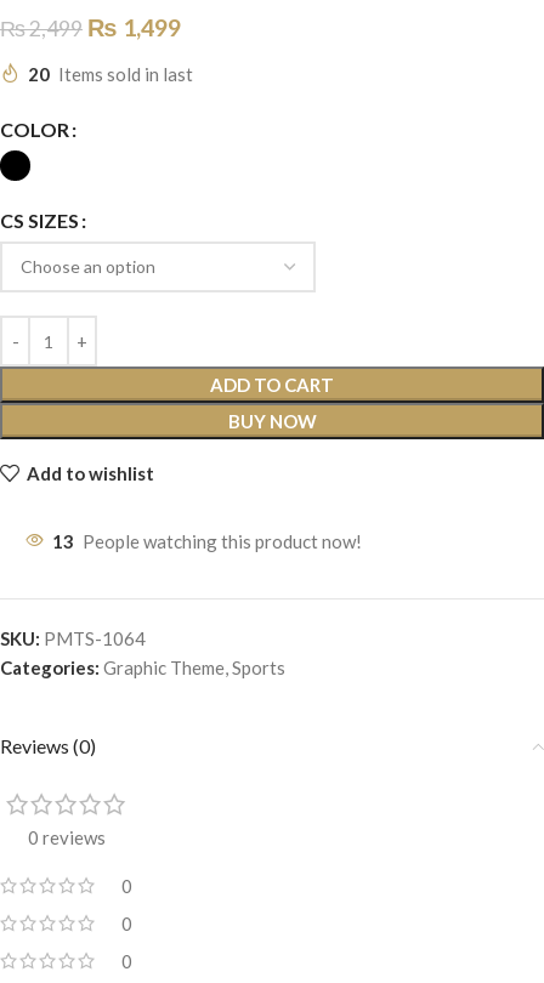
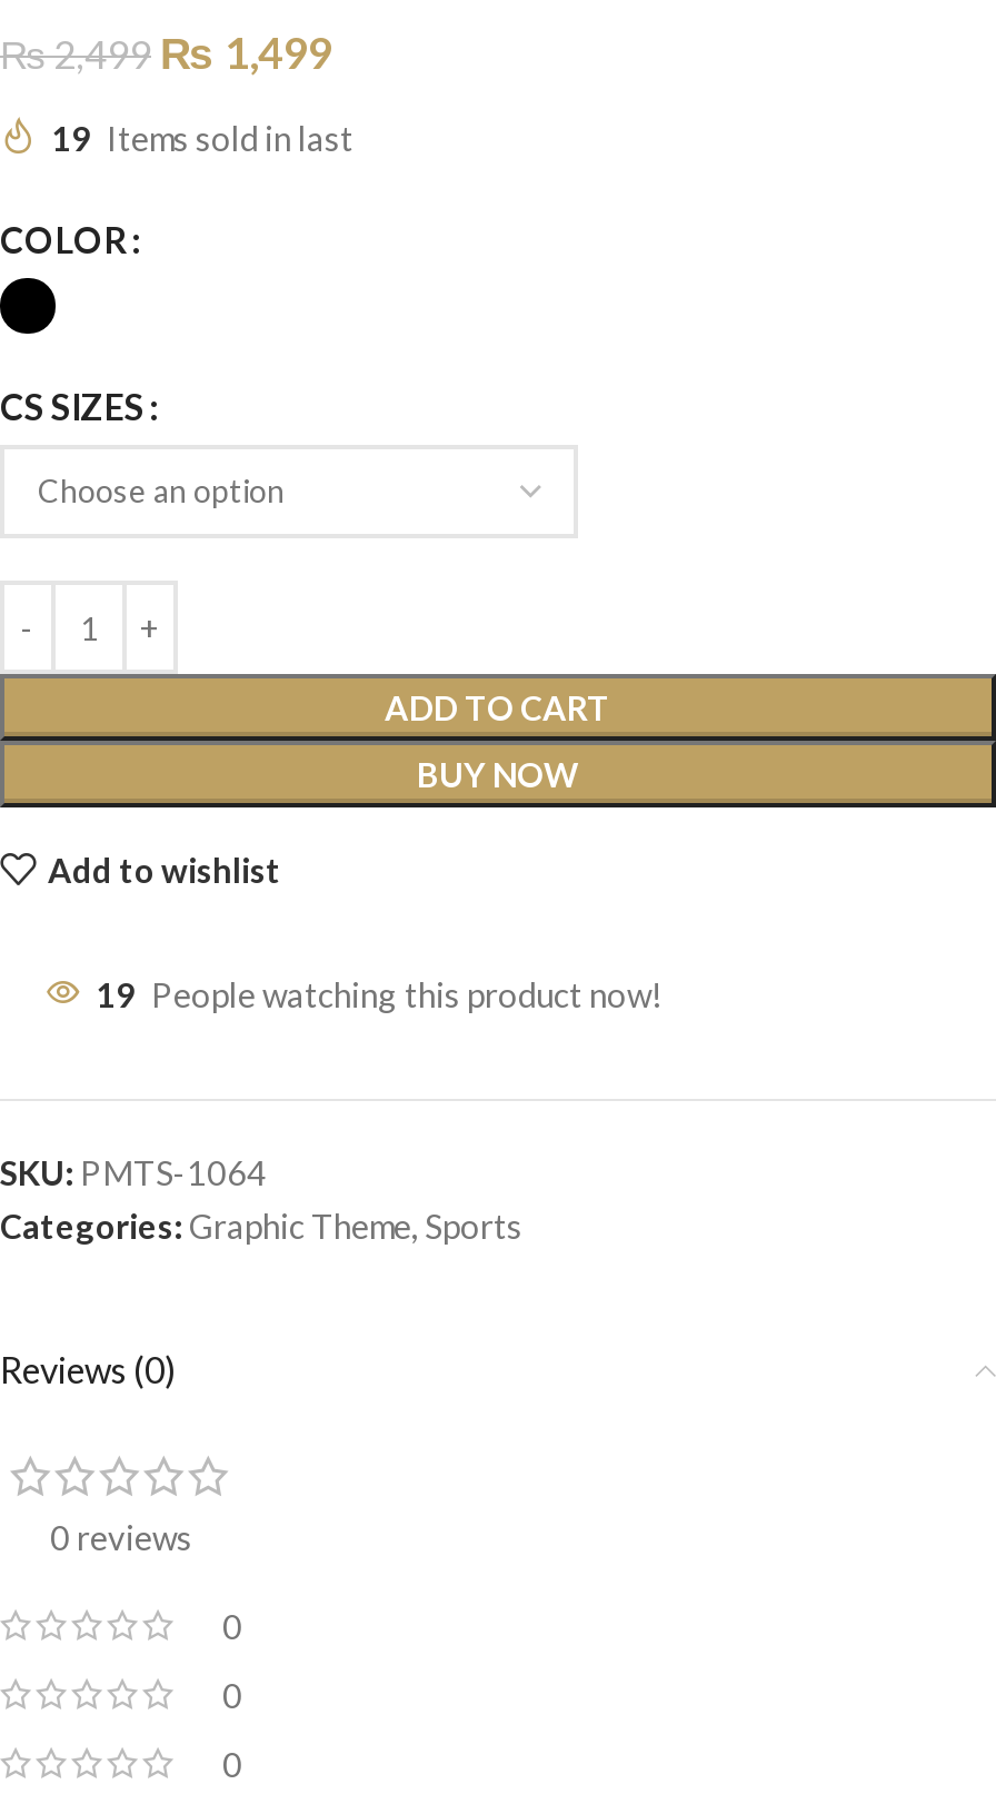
[28,63,193,85] 20 Items sold in last -> [51,119,353,159] 19 Items sold in last
[52,531,362,553] 13 People watching this product now! -> [96,975,663,1015] 19 People watching this product now!

